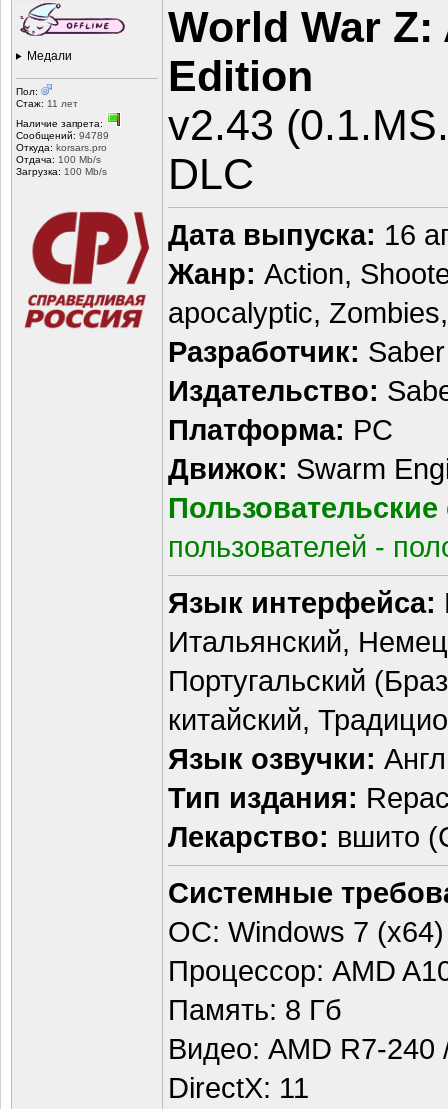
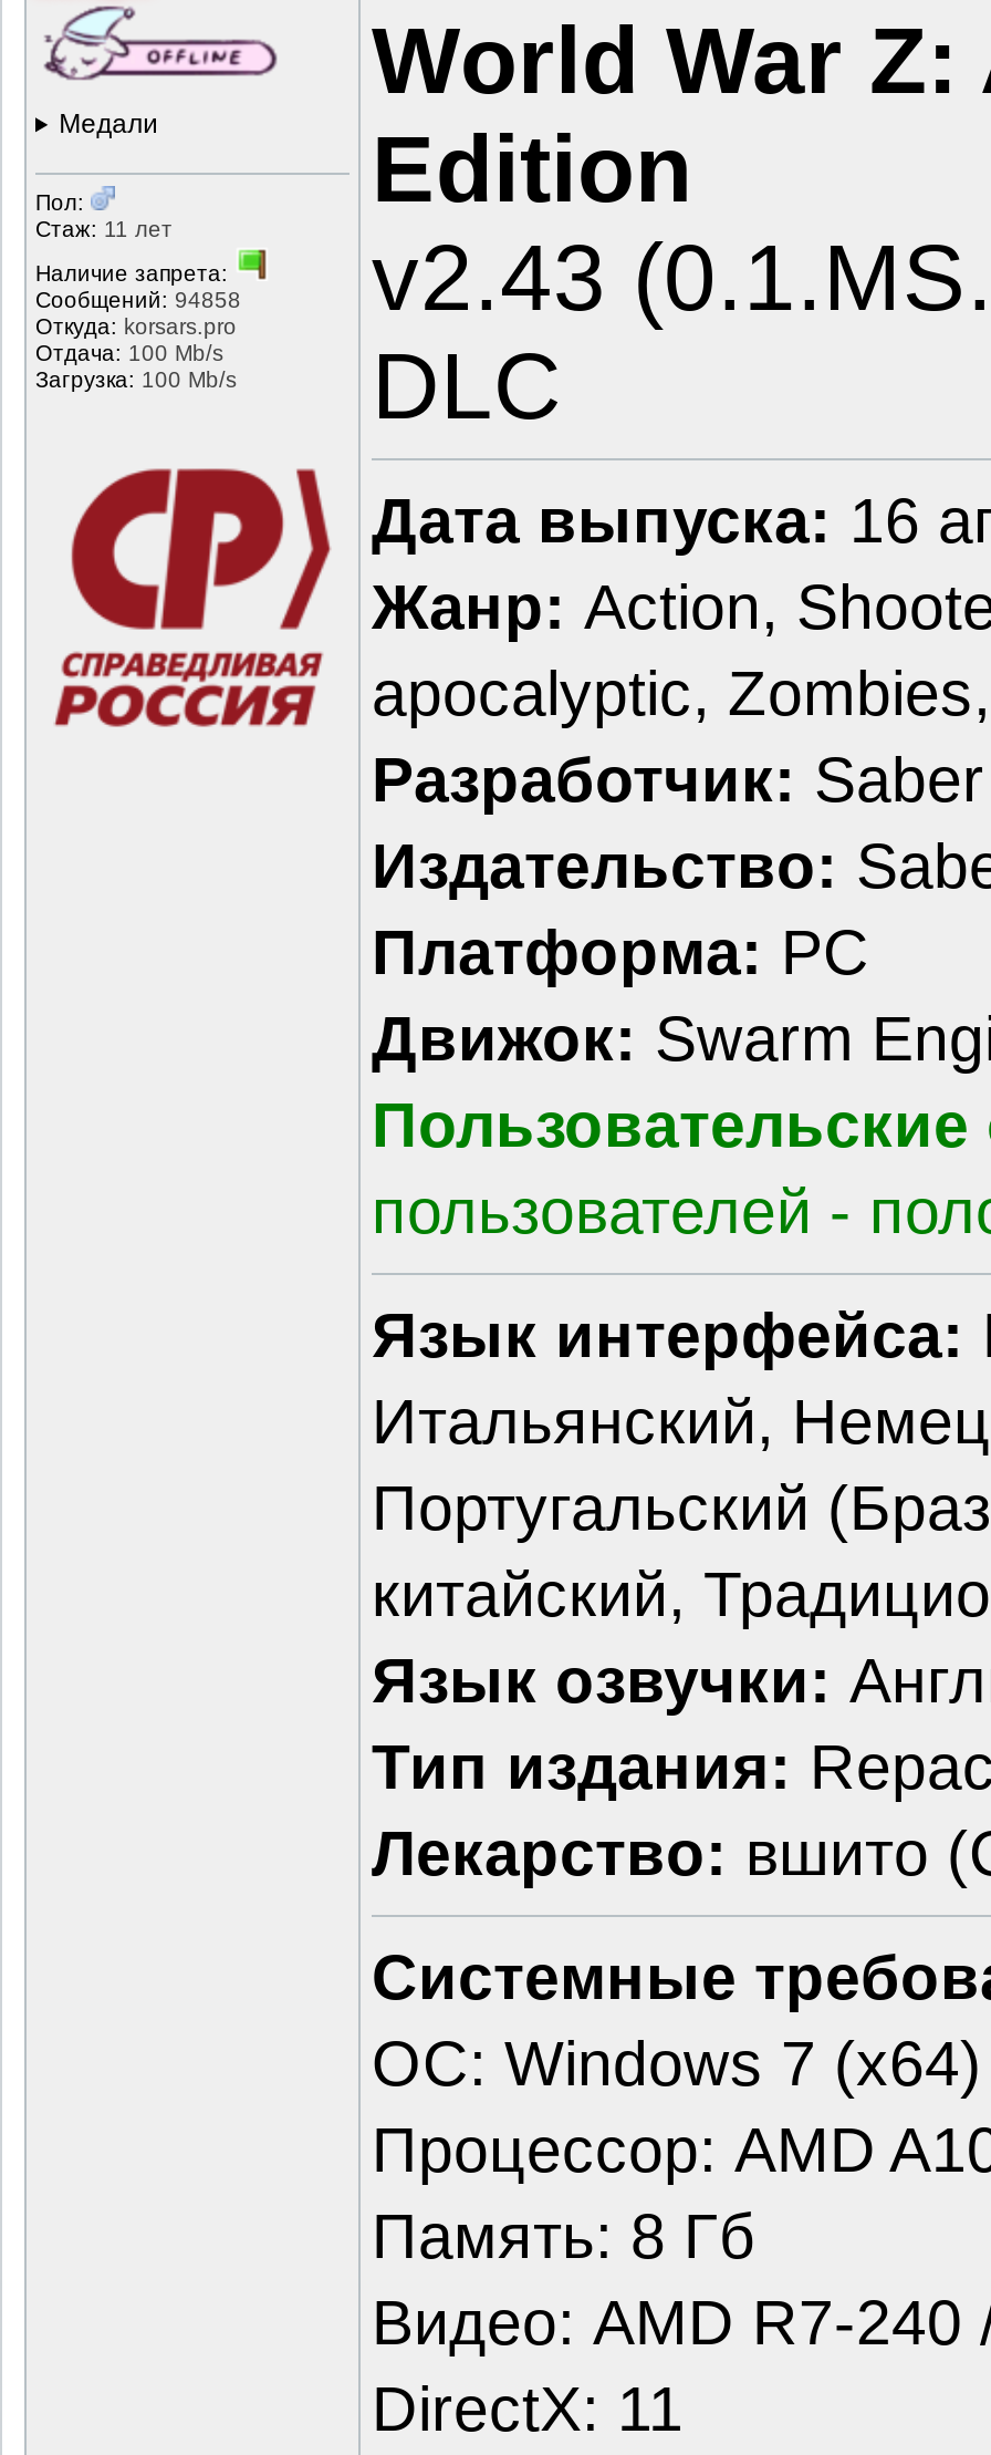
[16,130,109,141] Сообщений: 94789 -> [35,287,241,311] Сообщений: 94858

